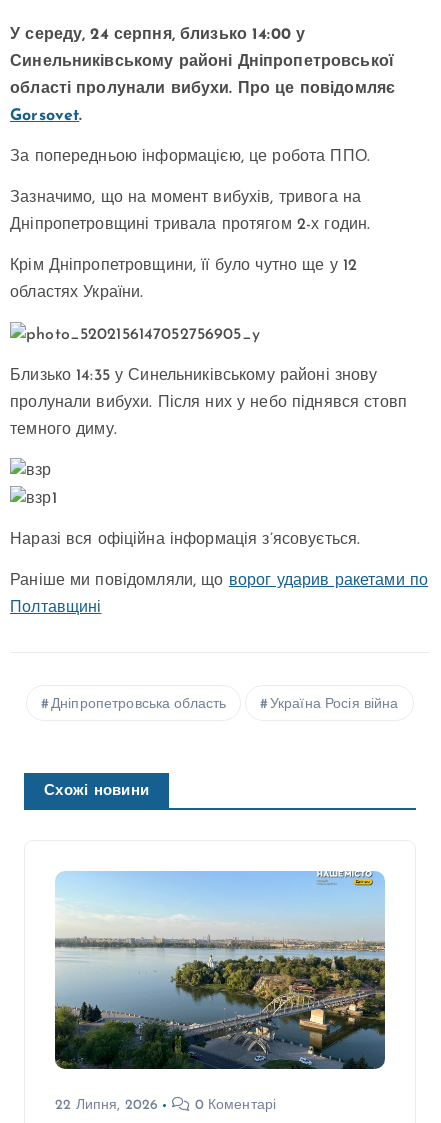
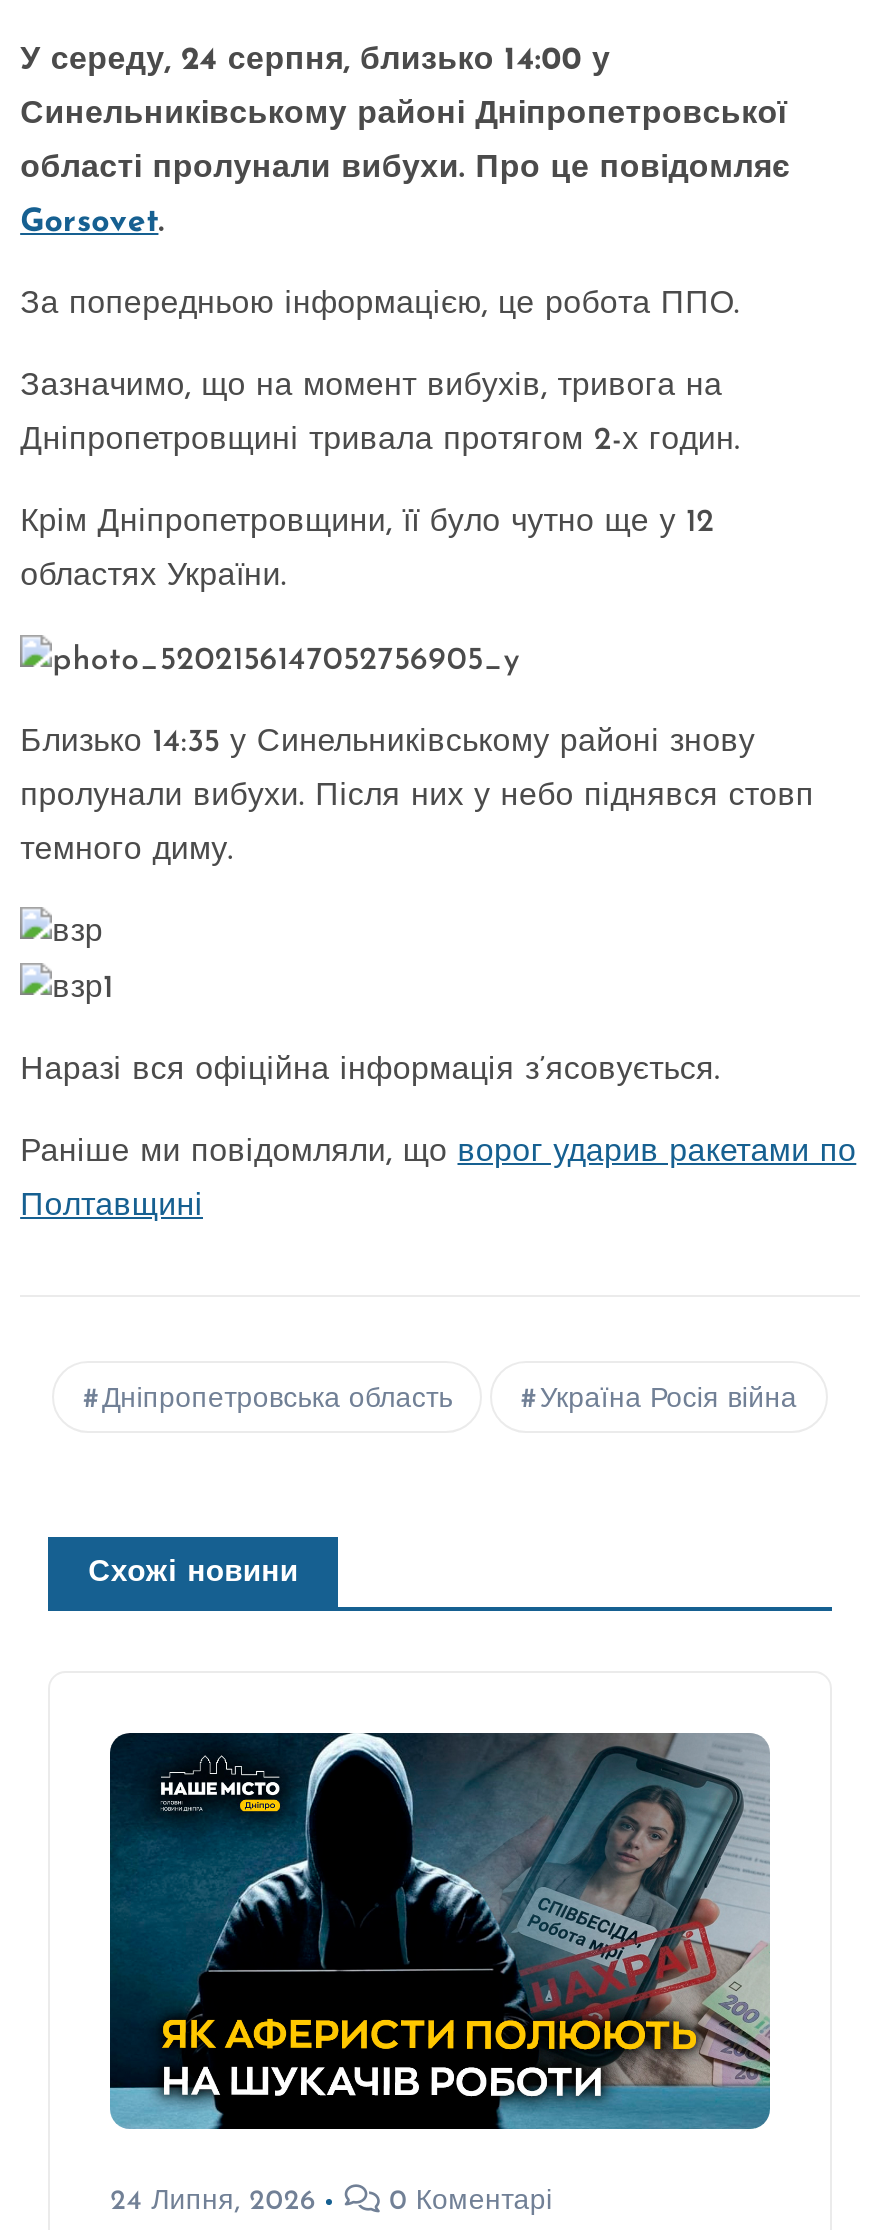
[54,871,386,1113] [image] | 22 Липня, 2026 -> [108,1731,770,2216] [image] | 24 Липня, 2026

